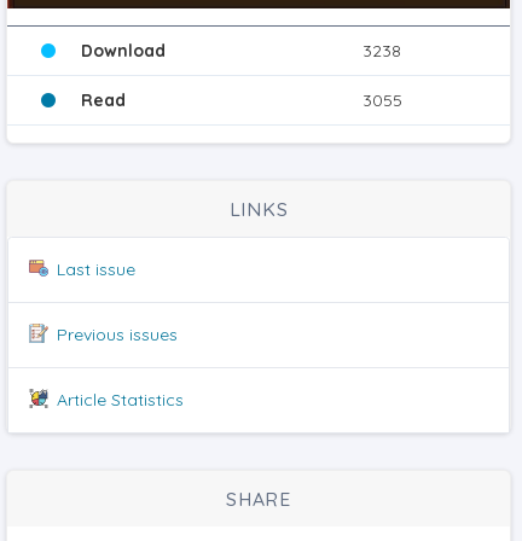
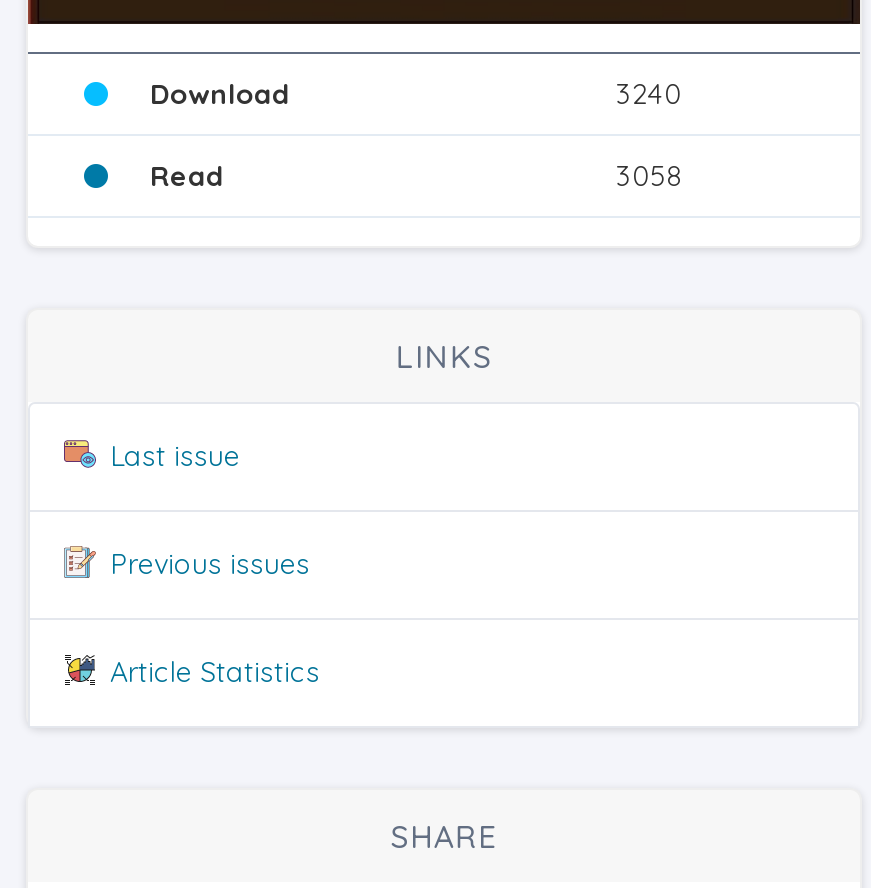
[362,40,401,62] 3238 -> [616,77,682,113] 3240
[362,90,402,112] 3055 -> [616,159,682,195] 3058

